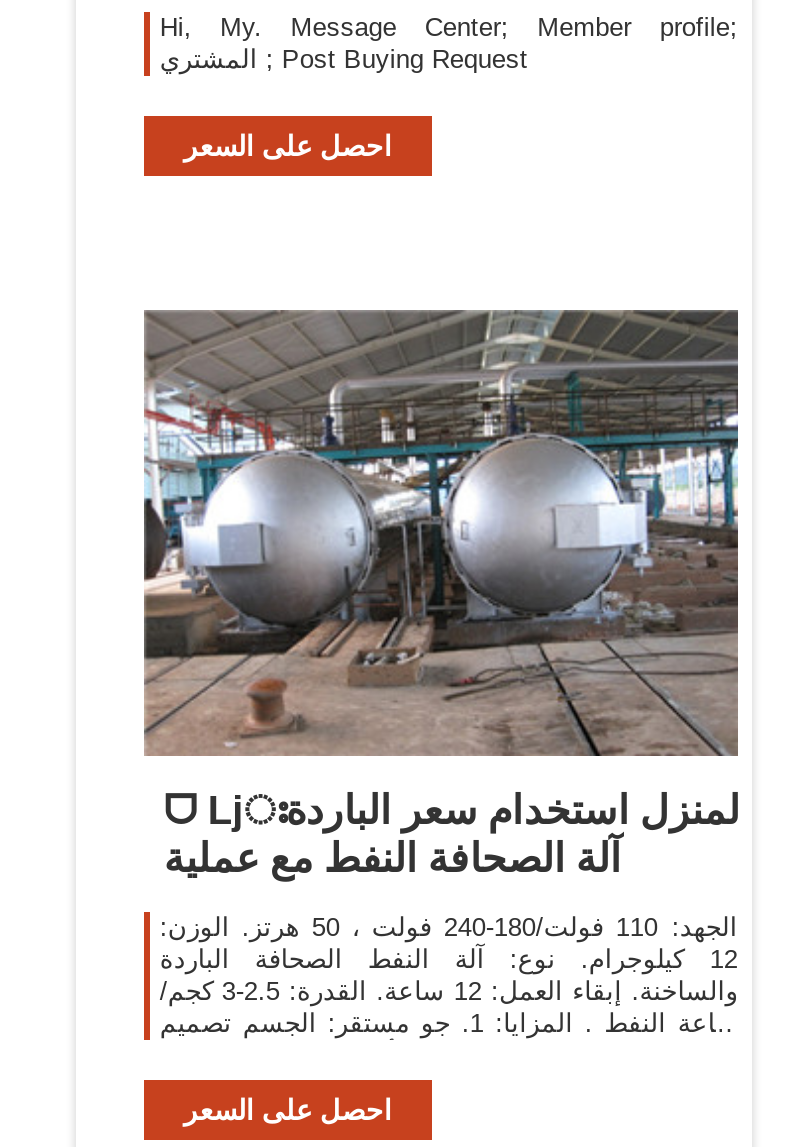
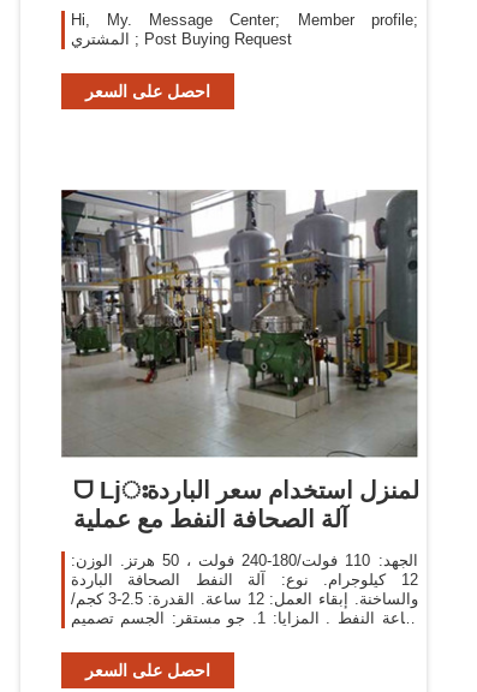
[142,308,740,756] [image] -> [60,190,418,458] [image]

